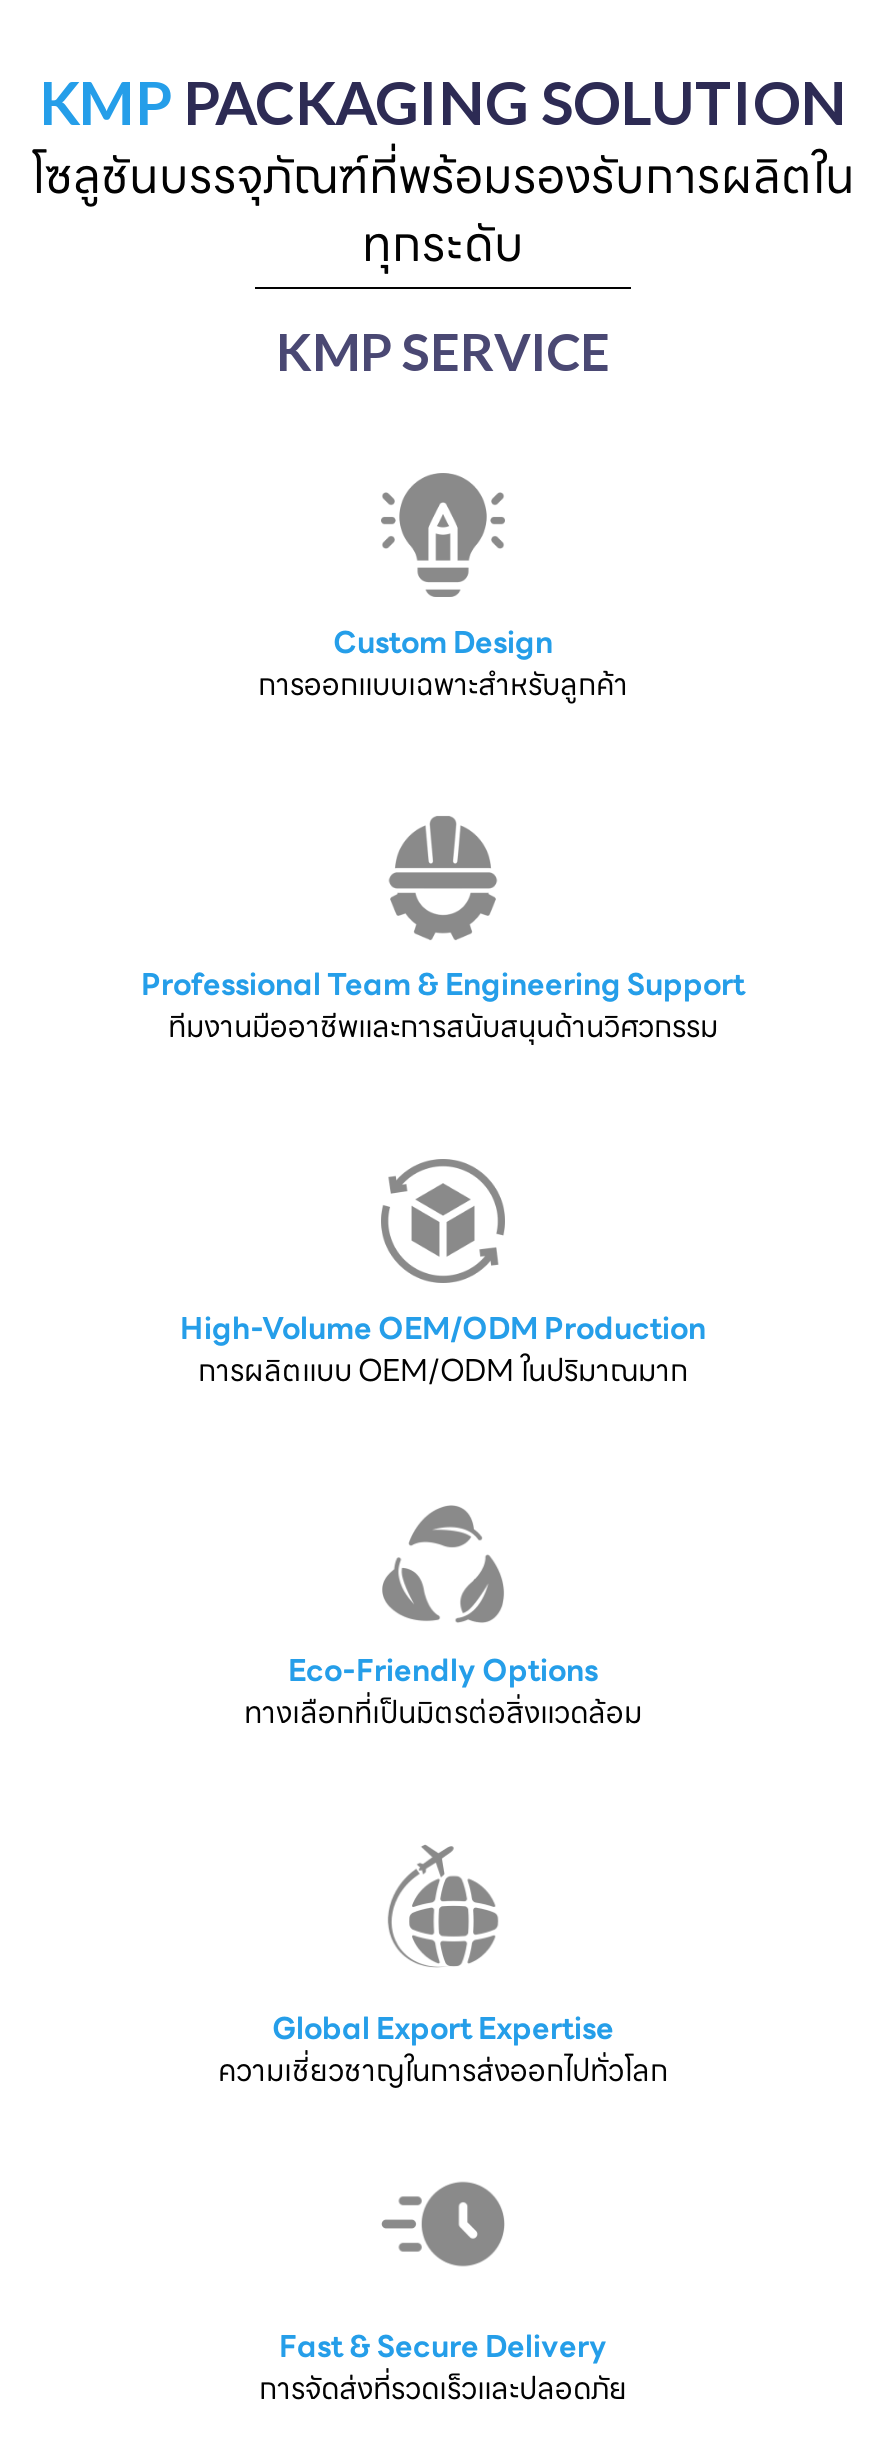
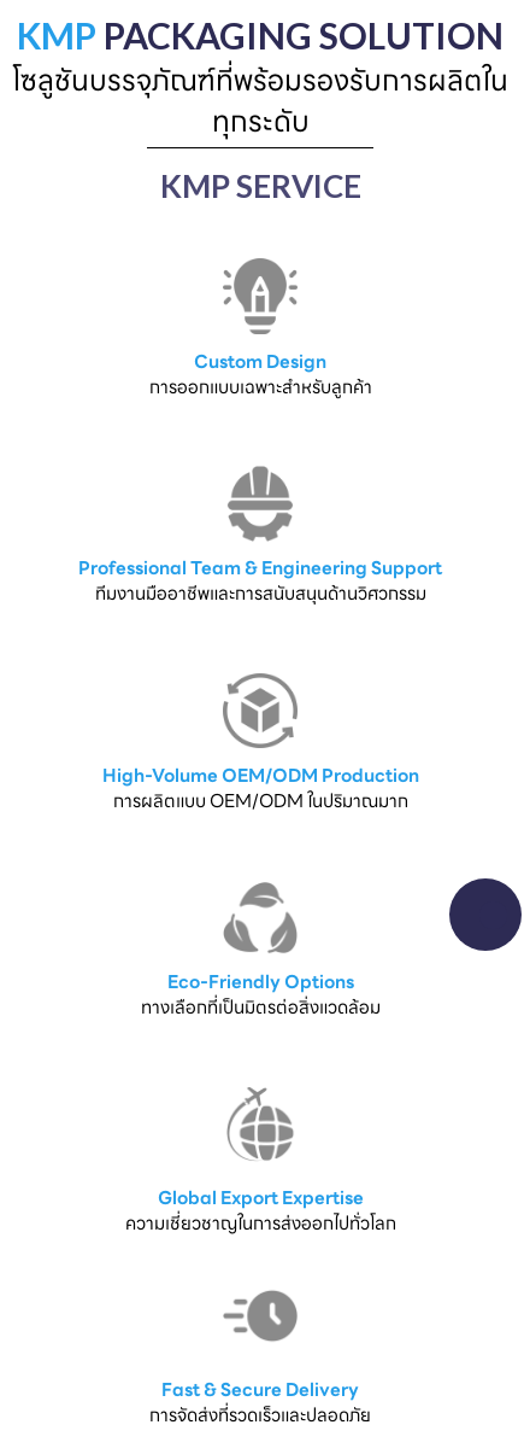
none -> [448,877,523,952] [image]

